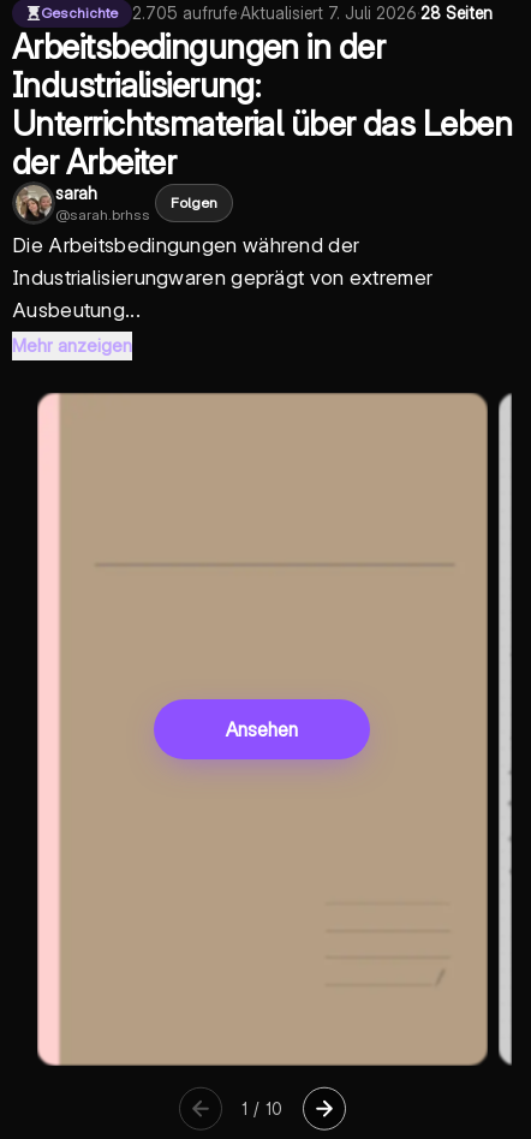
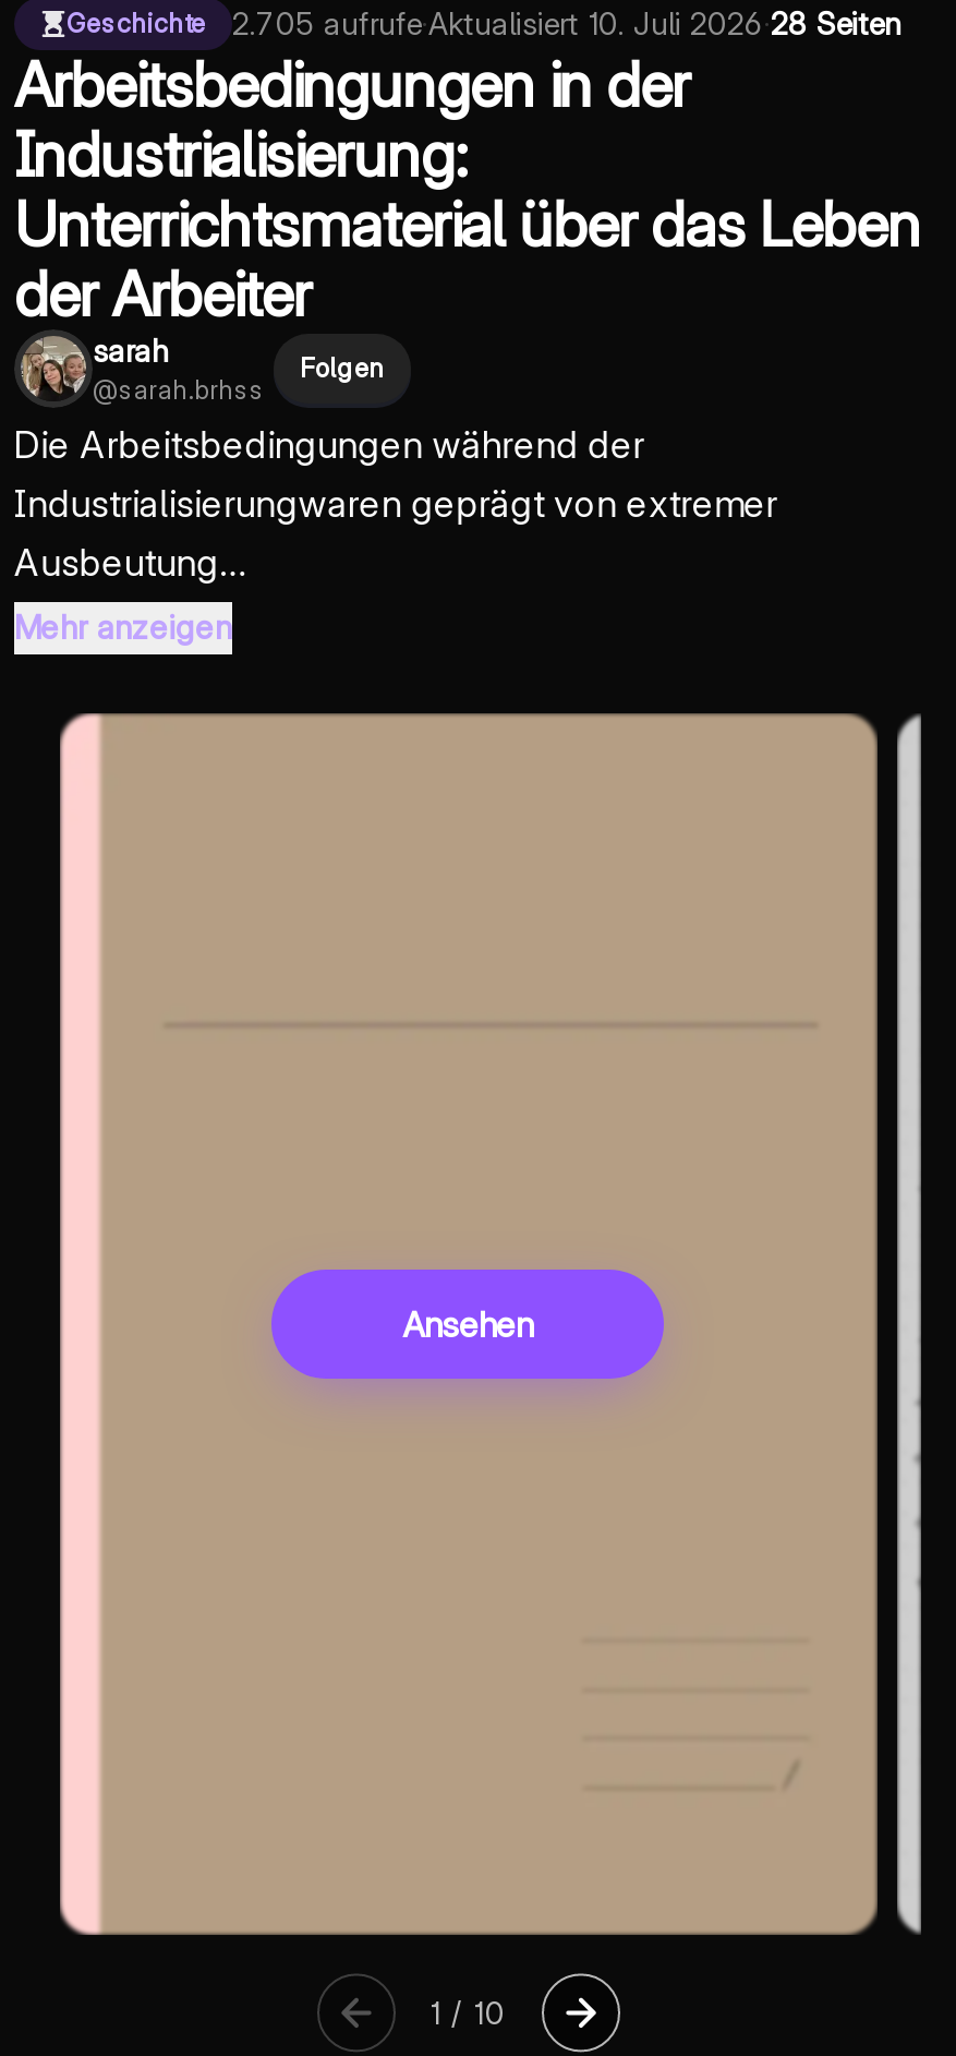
[132,2,493,23] 2.705 aufrufe · Aktualisiert 7. Juli 2026 · 28 Seiten -> [232,4,901,41] 2.705 aufrufe · Aktualisiert 10. Juli 2026 · 28 Seiten

